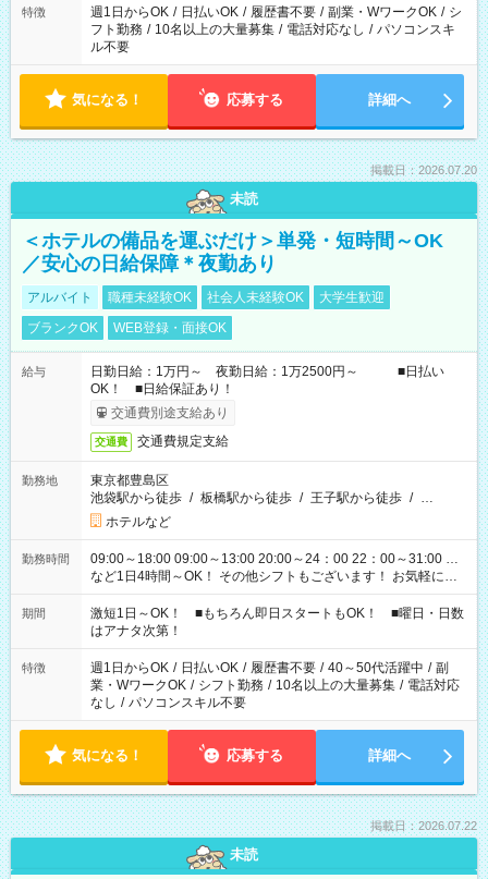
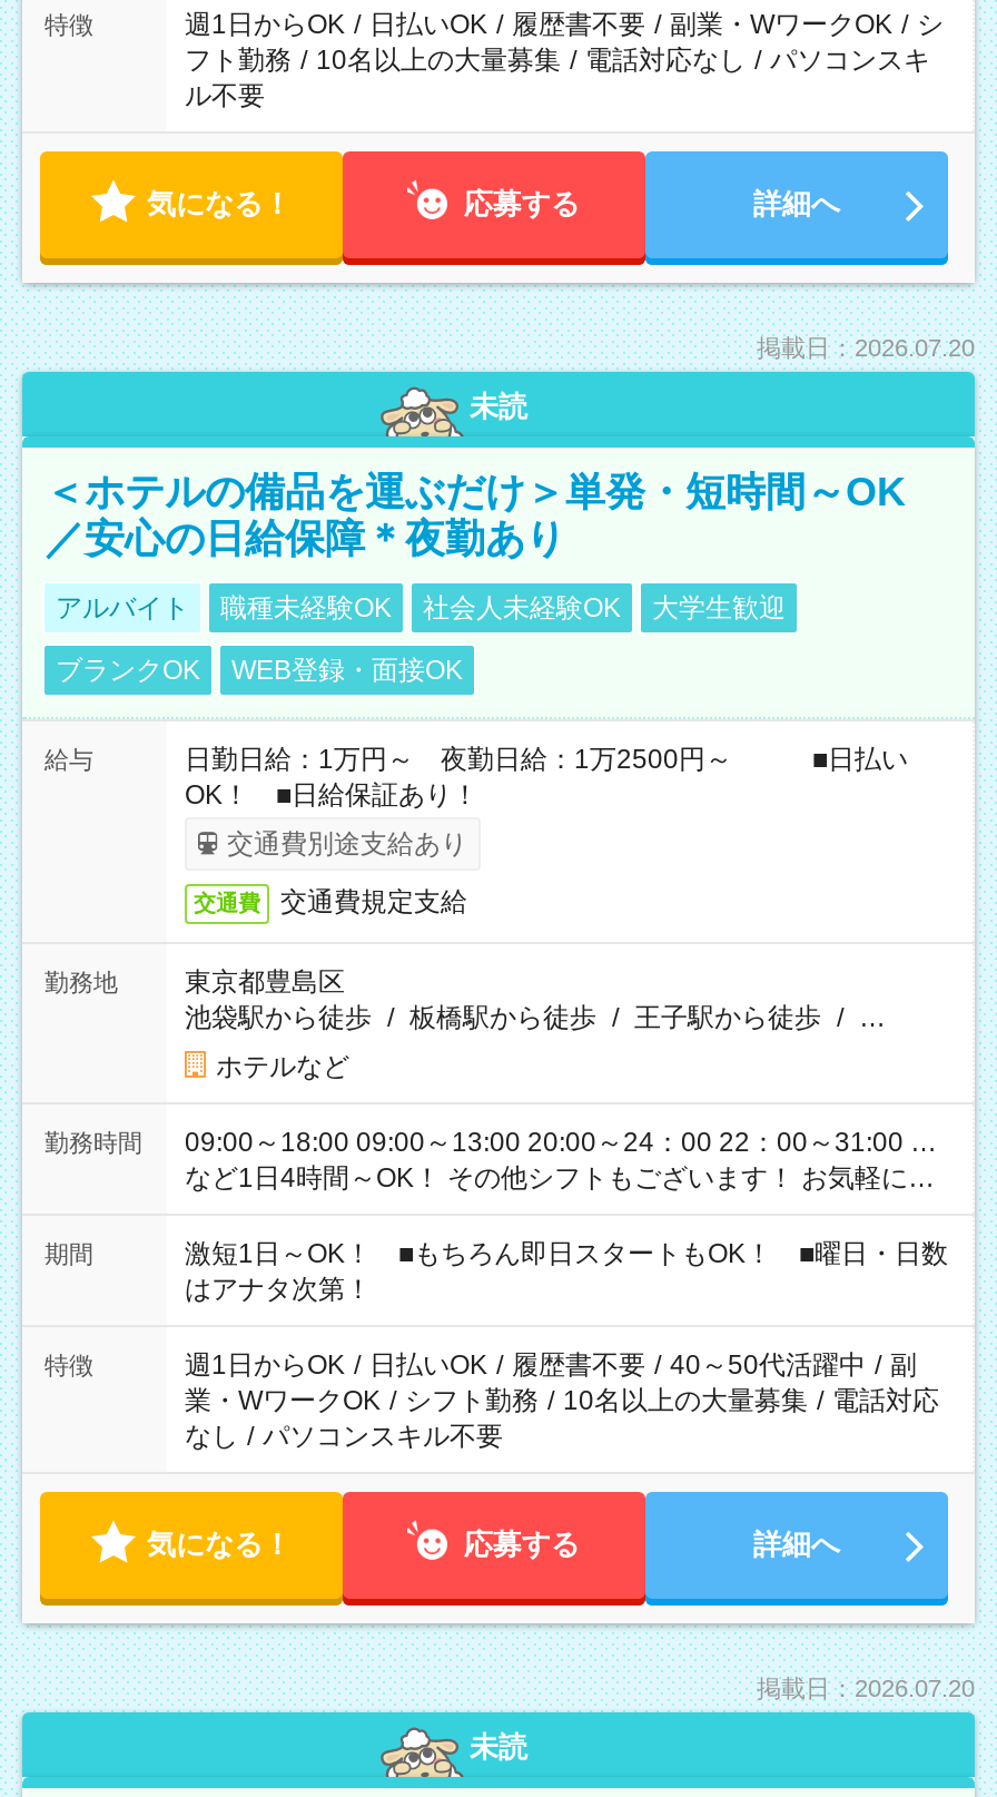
[370,819,477,832] 掲載日：2026.07.22 -> [757,1675,975,1701] 掲載日：2026.07.20

